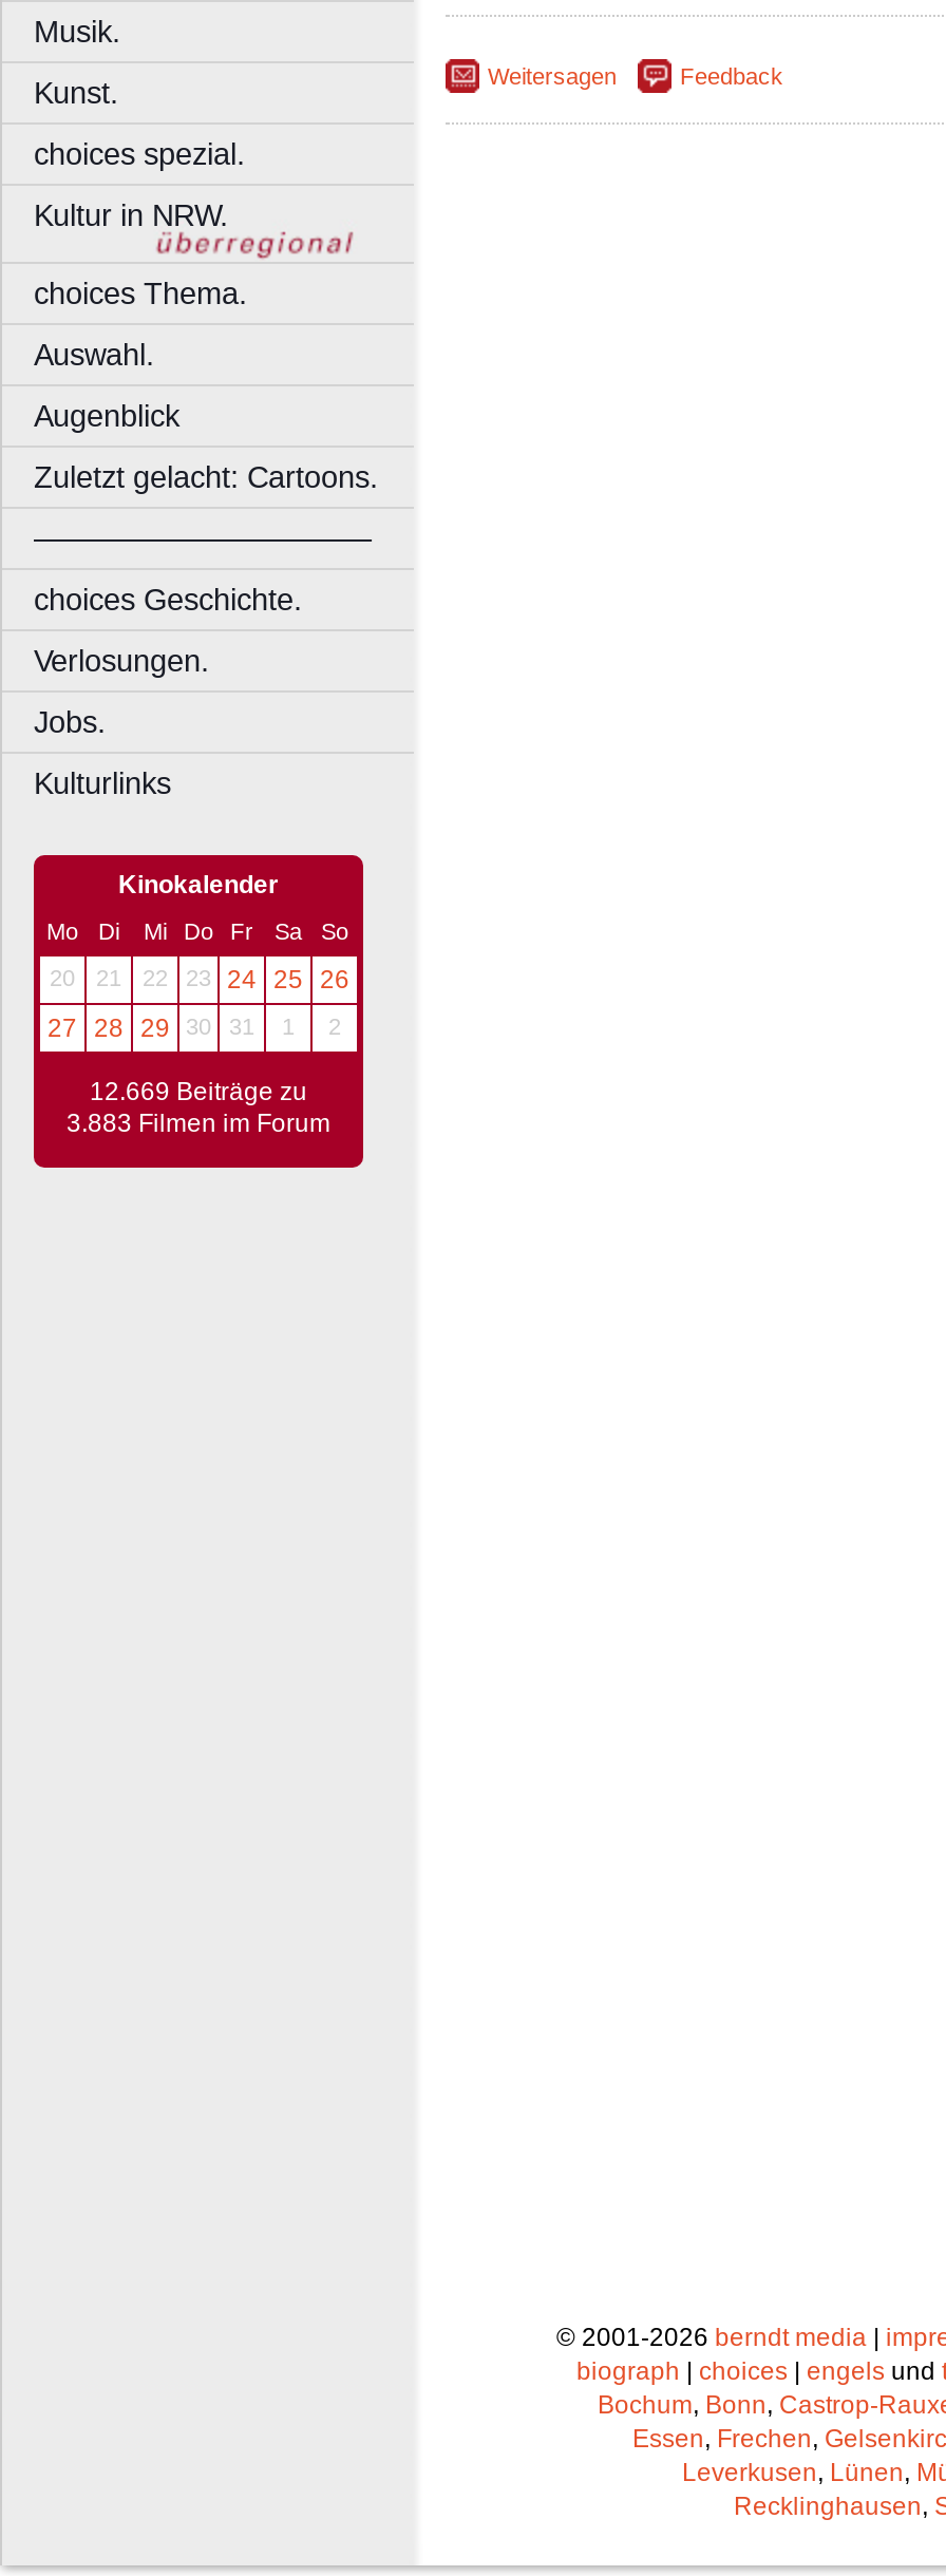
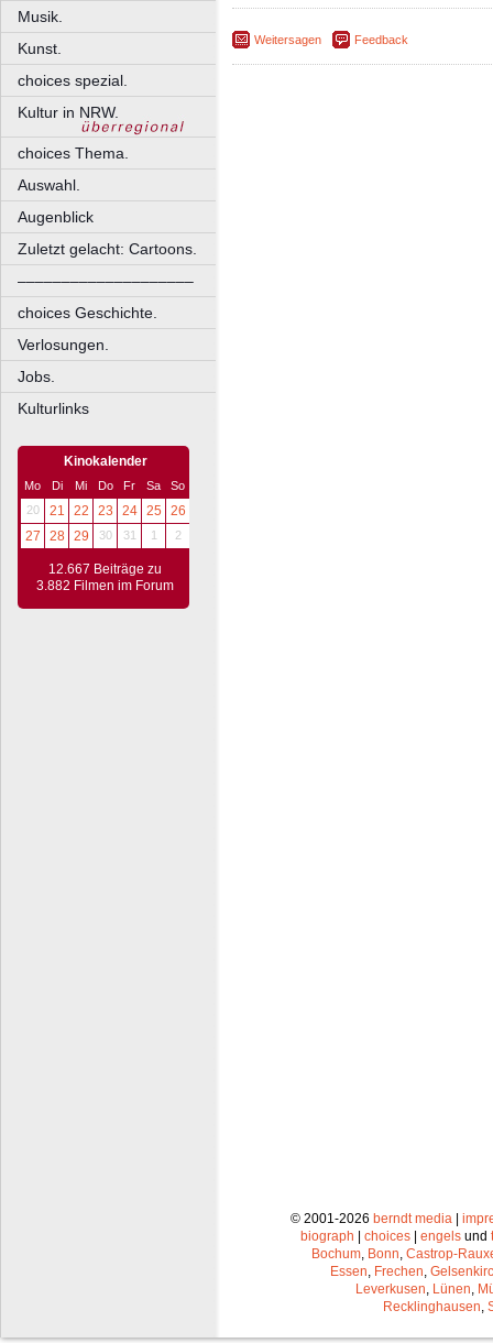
[90,1077,307,1106] 12.669 Beiträge zu -> [48,561,162,577] 12.667 Beiträge zu
[67,1109,330,1138] 3.883 Filmen im Forum -> [36,578,174,593] 3.882 Filmen im Forum

